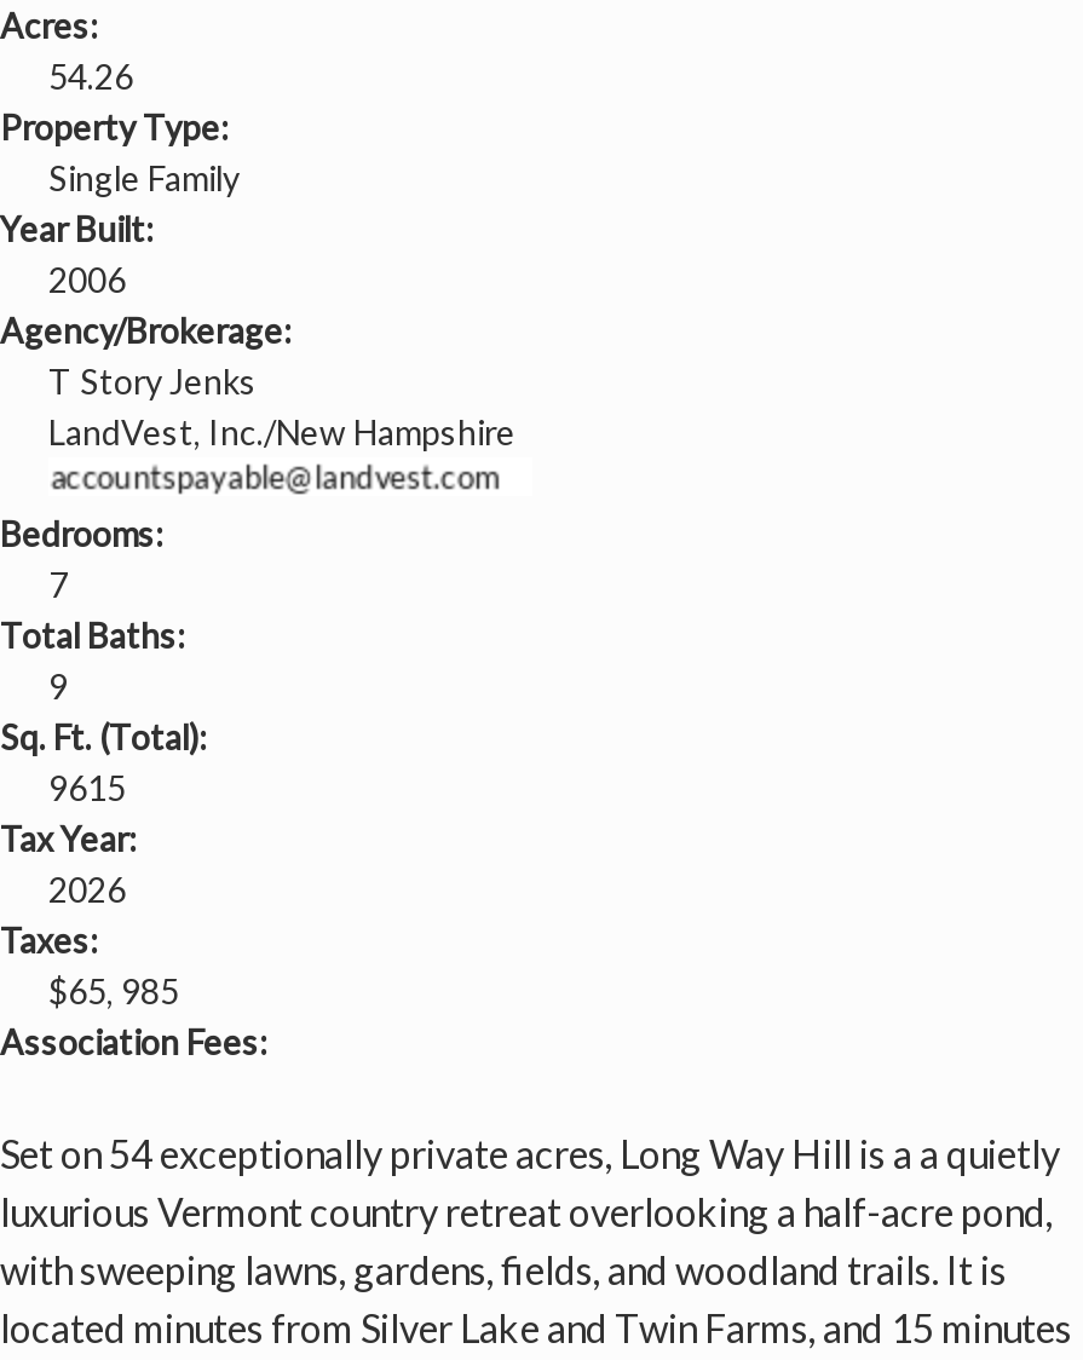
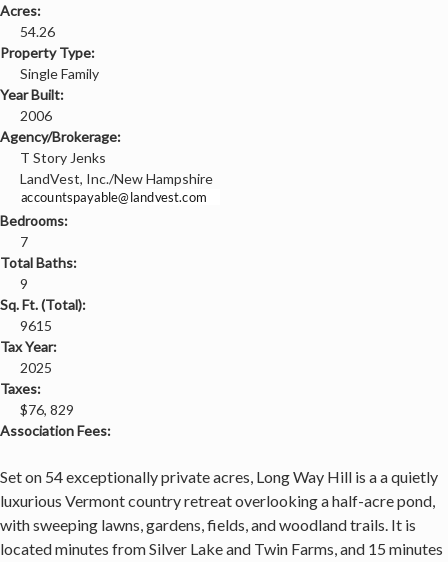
[48,869,126,910] 2026 -> [20,359,52,376] 2025
[48,970,179,1012] $65, 985 -> [20,401,74,418] $76, 829

